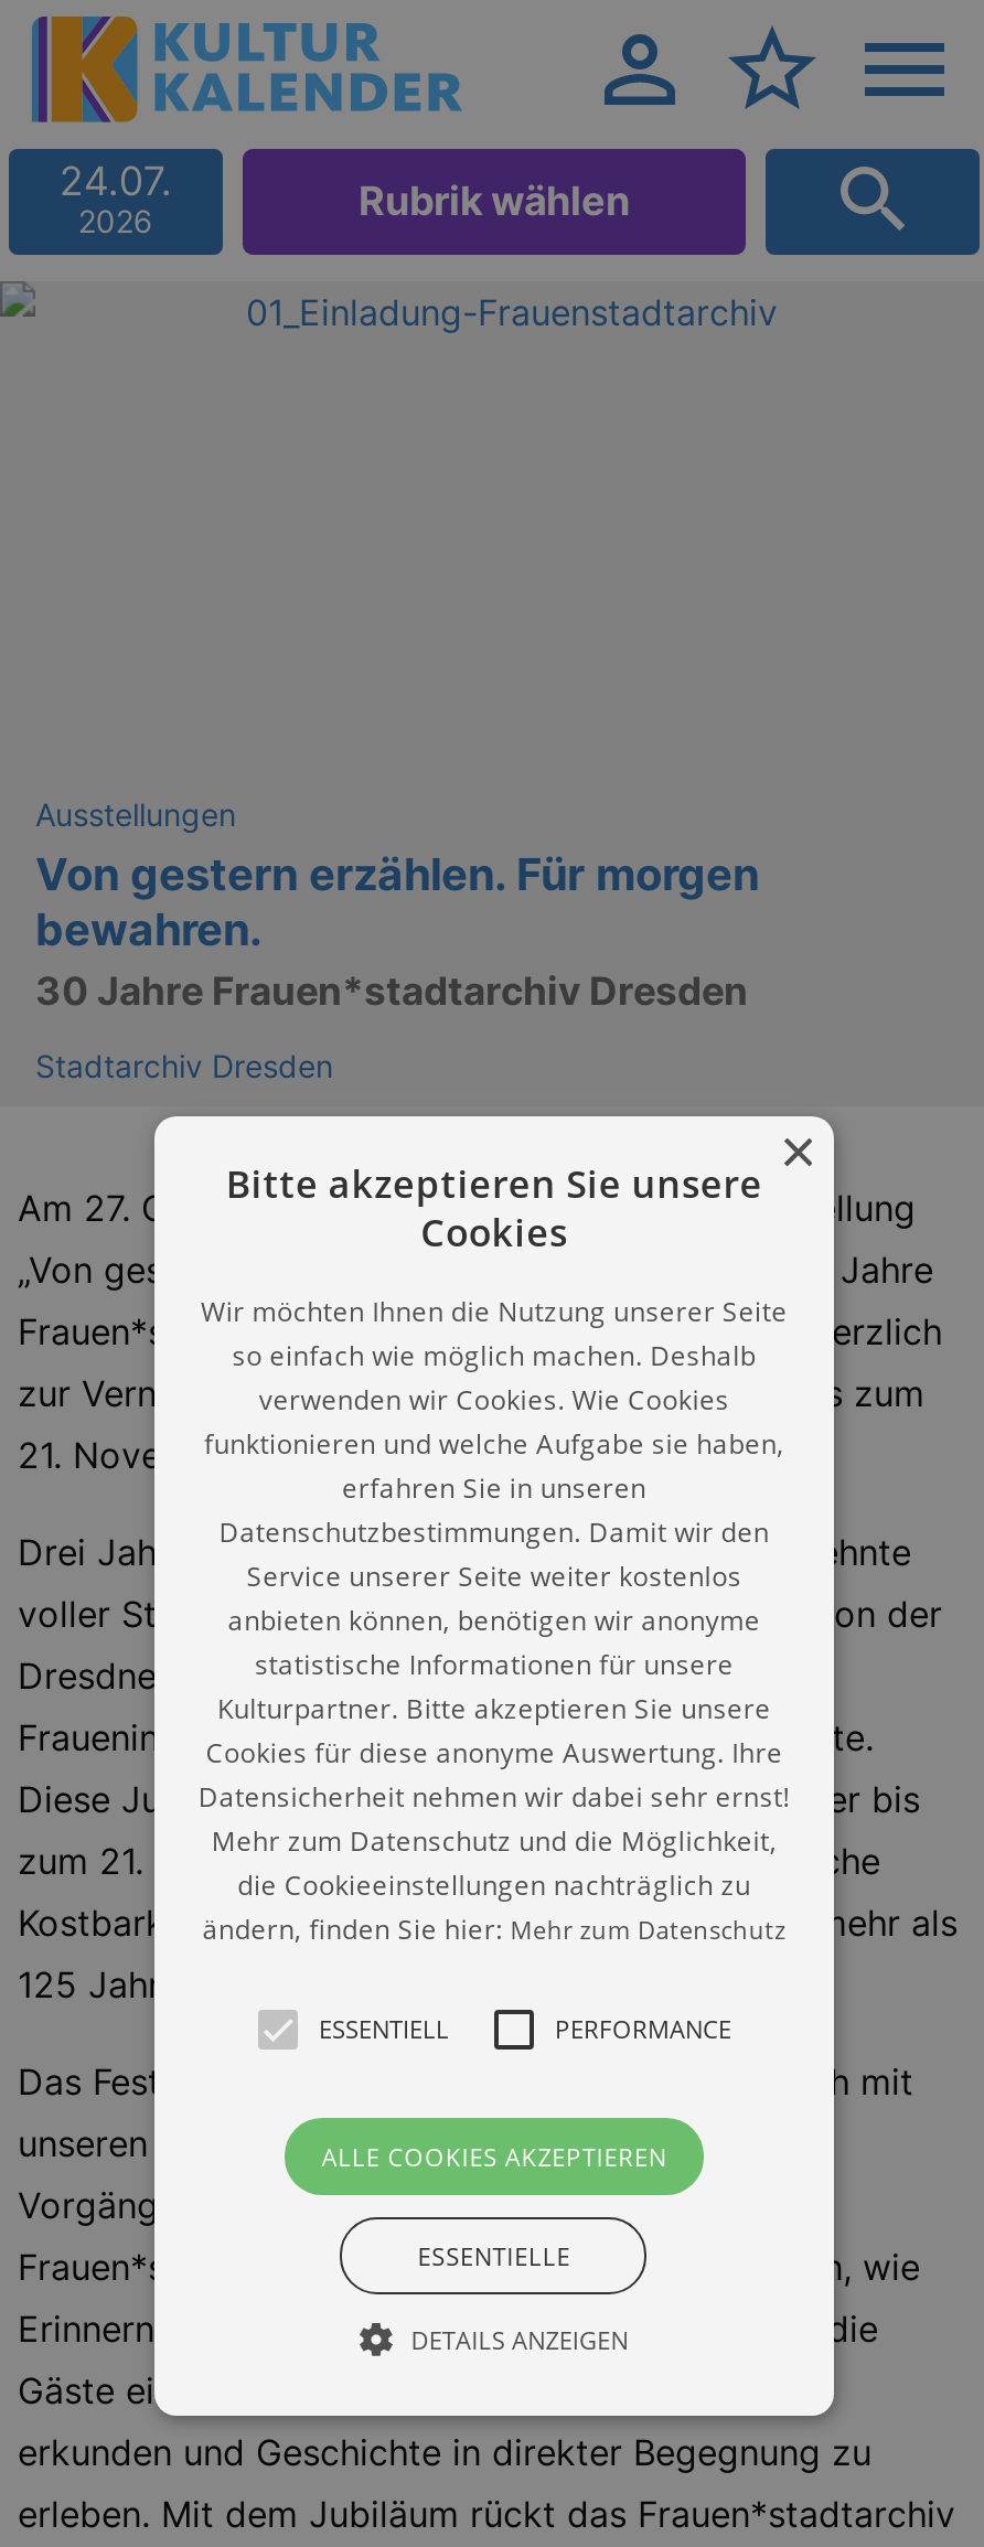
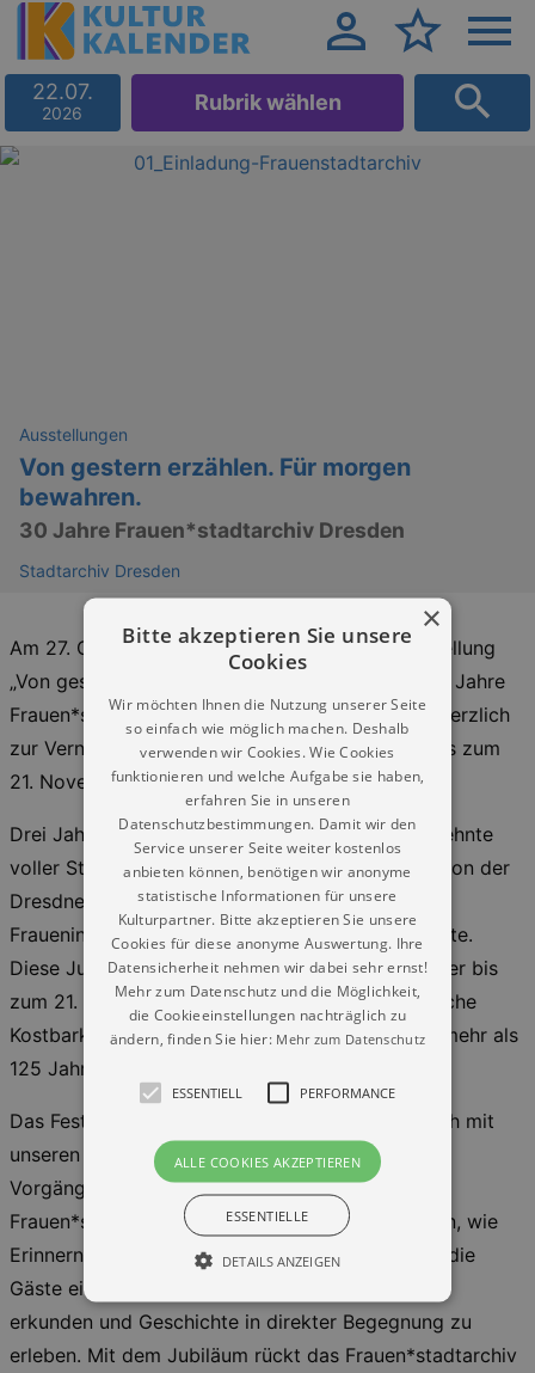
[59,158,172,204] 24.07. -> [32,79,93,104] 22.07.

